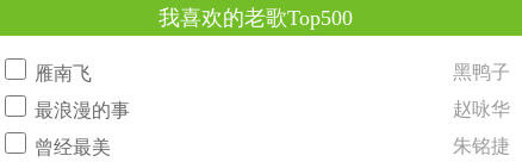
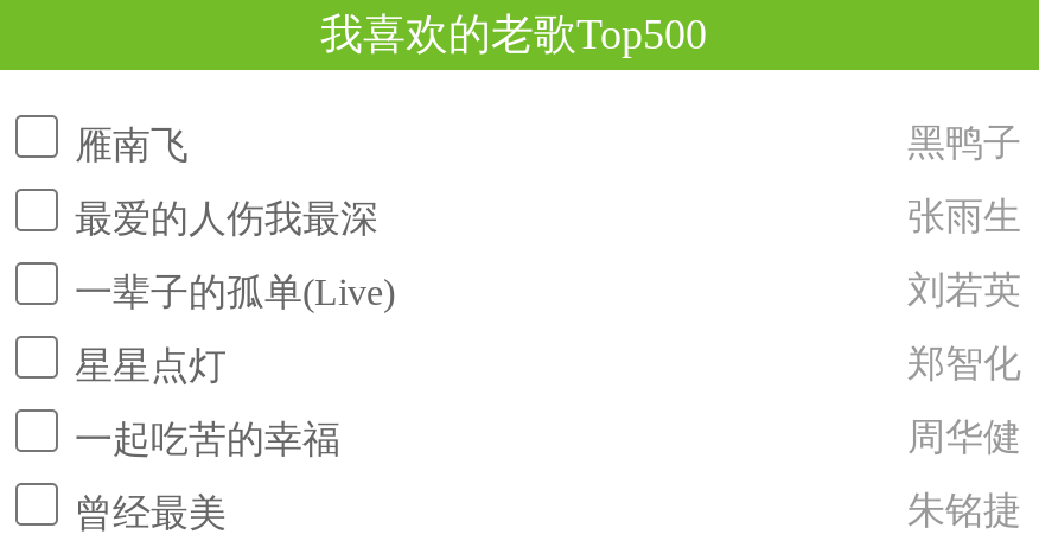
[35,99,510,120] 最浪漫的事 | 赵咏华 -> [75,196,1021,459] 最爱的人伤我最深 | 张雨生 | 一辈子的孤单(Live) | 刘若英 | 星星点灯 | 郑智化 | 一起吃苦的幸福 | 周华健

